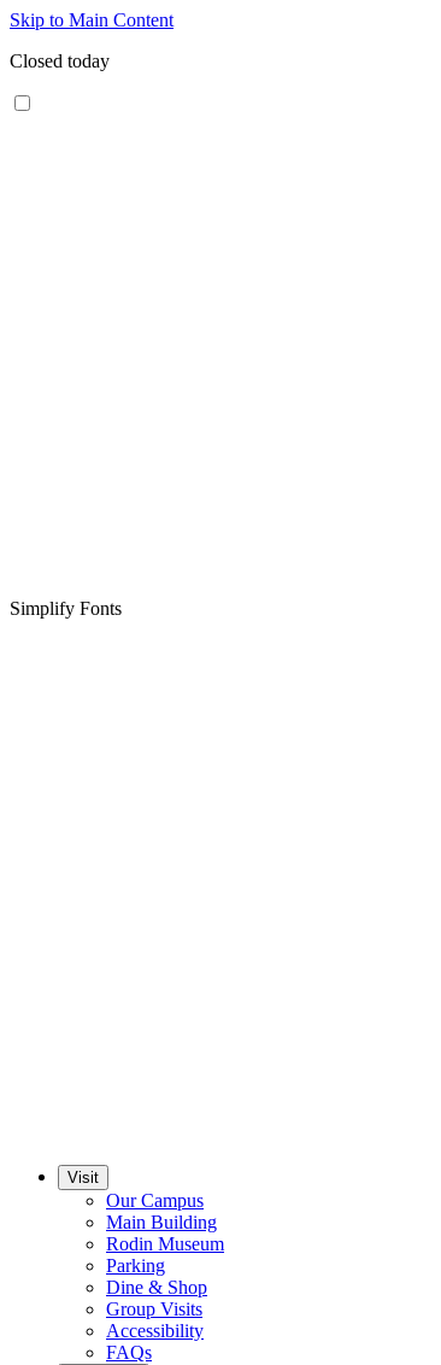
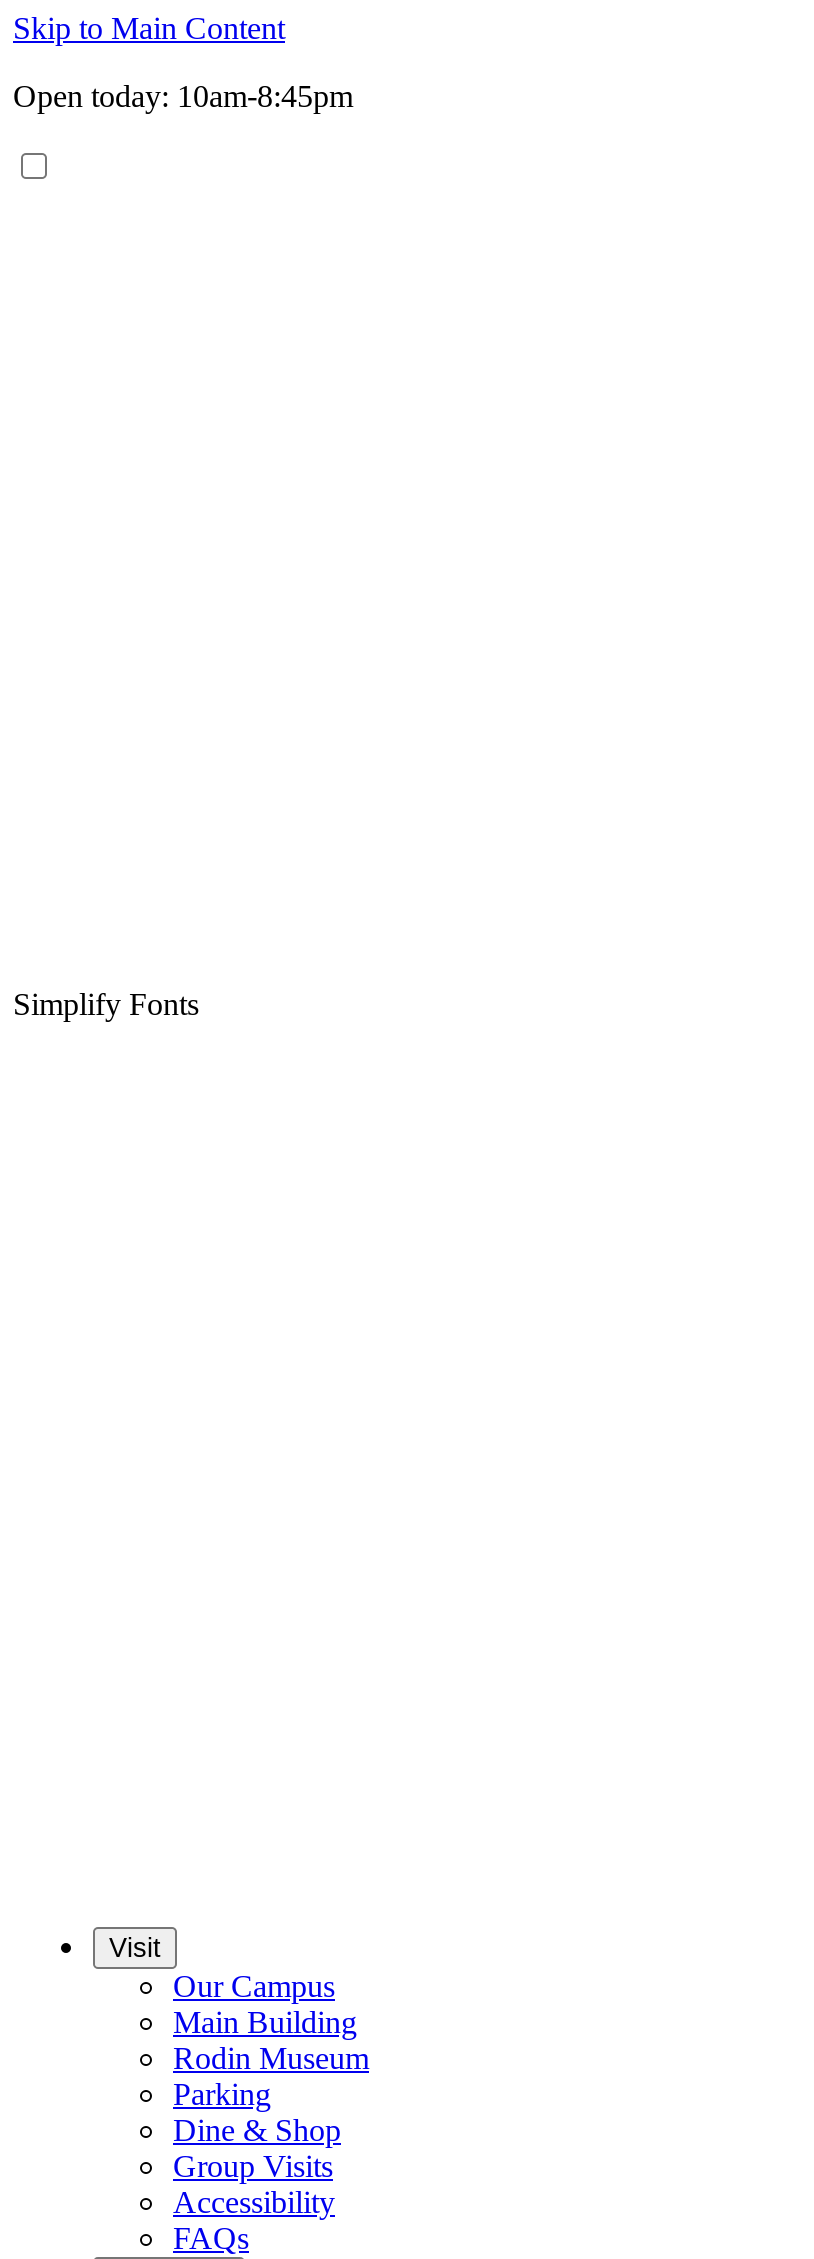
[10,51,110,71] Closed today -> [13,79,353,113] Open today: 10am-8:45pm

